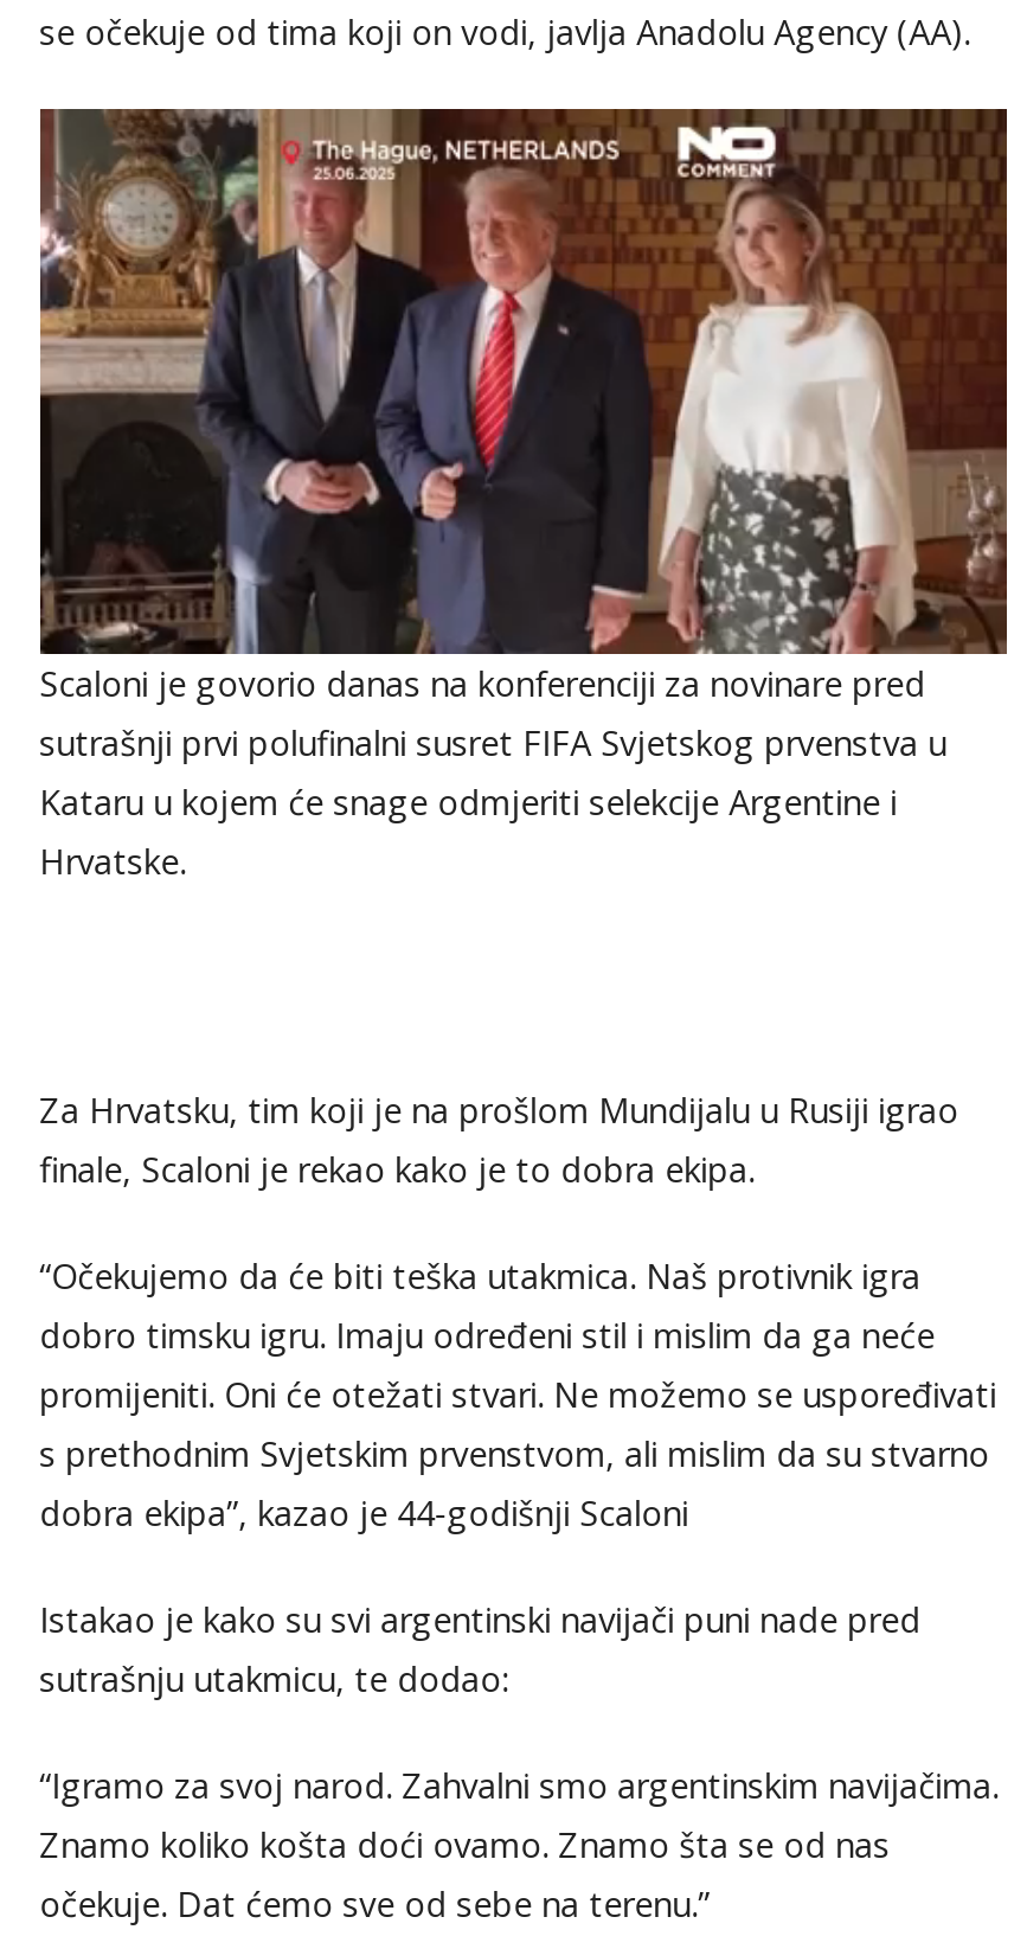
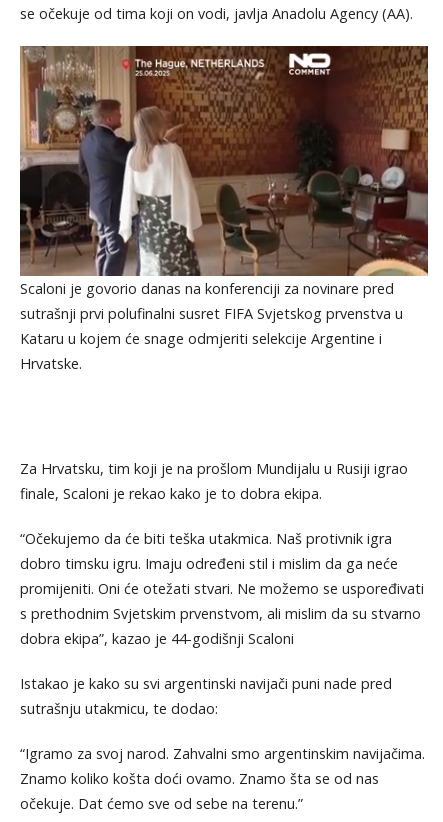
[38,109,1007,656] [image] -> [19,46,428,276] [image]

